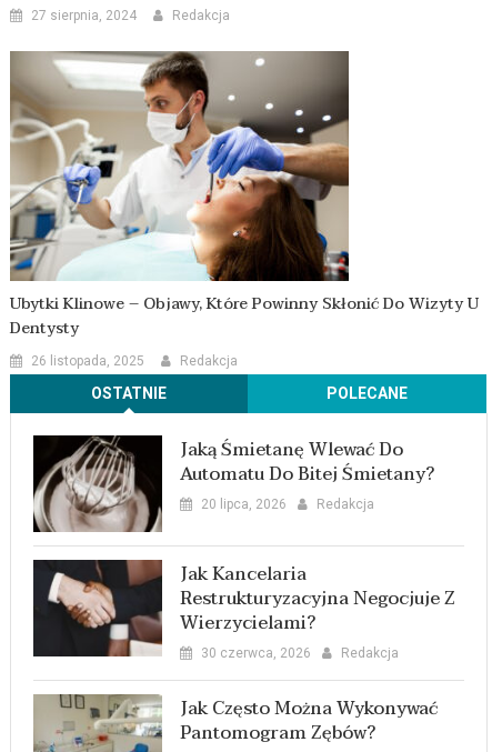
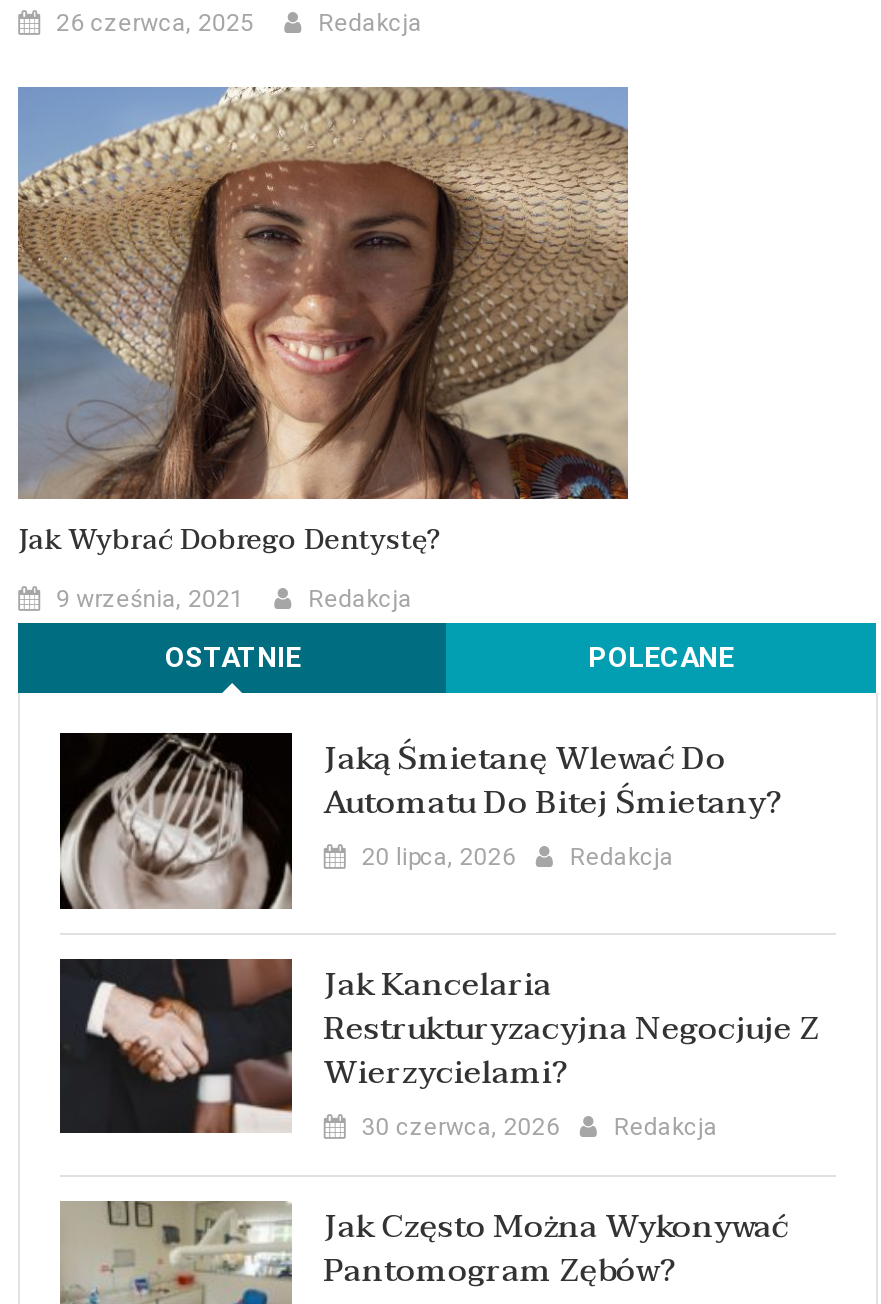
[31,7,137,23] 27 sierpnia, 2024 -> [56,9,254,37] 26 czerwca, 2025
[9,50,479,341] [image] | Ubytki Klinowe – Objawy, Które Powinny Skłonić Do Wizyty U | Dentysty -> [16,86,628,563] [image] | Jak Wybrać Dobrego Dentystę?
[31,353,144,368] 26 listopada, 2025 -> [56,585,244,613] 9 września, 2021

